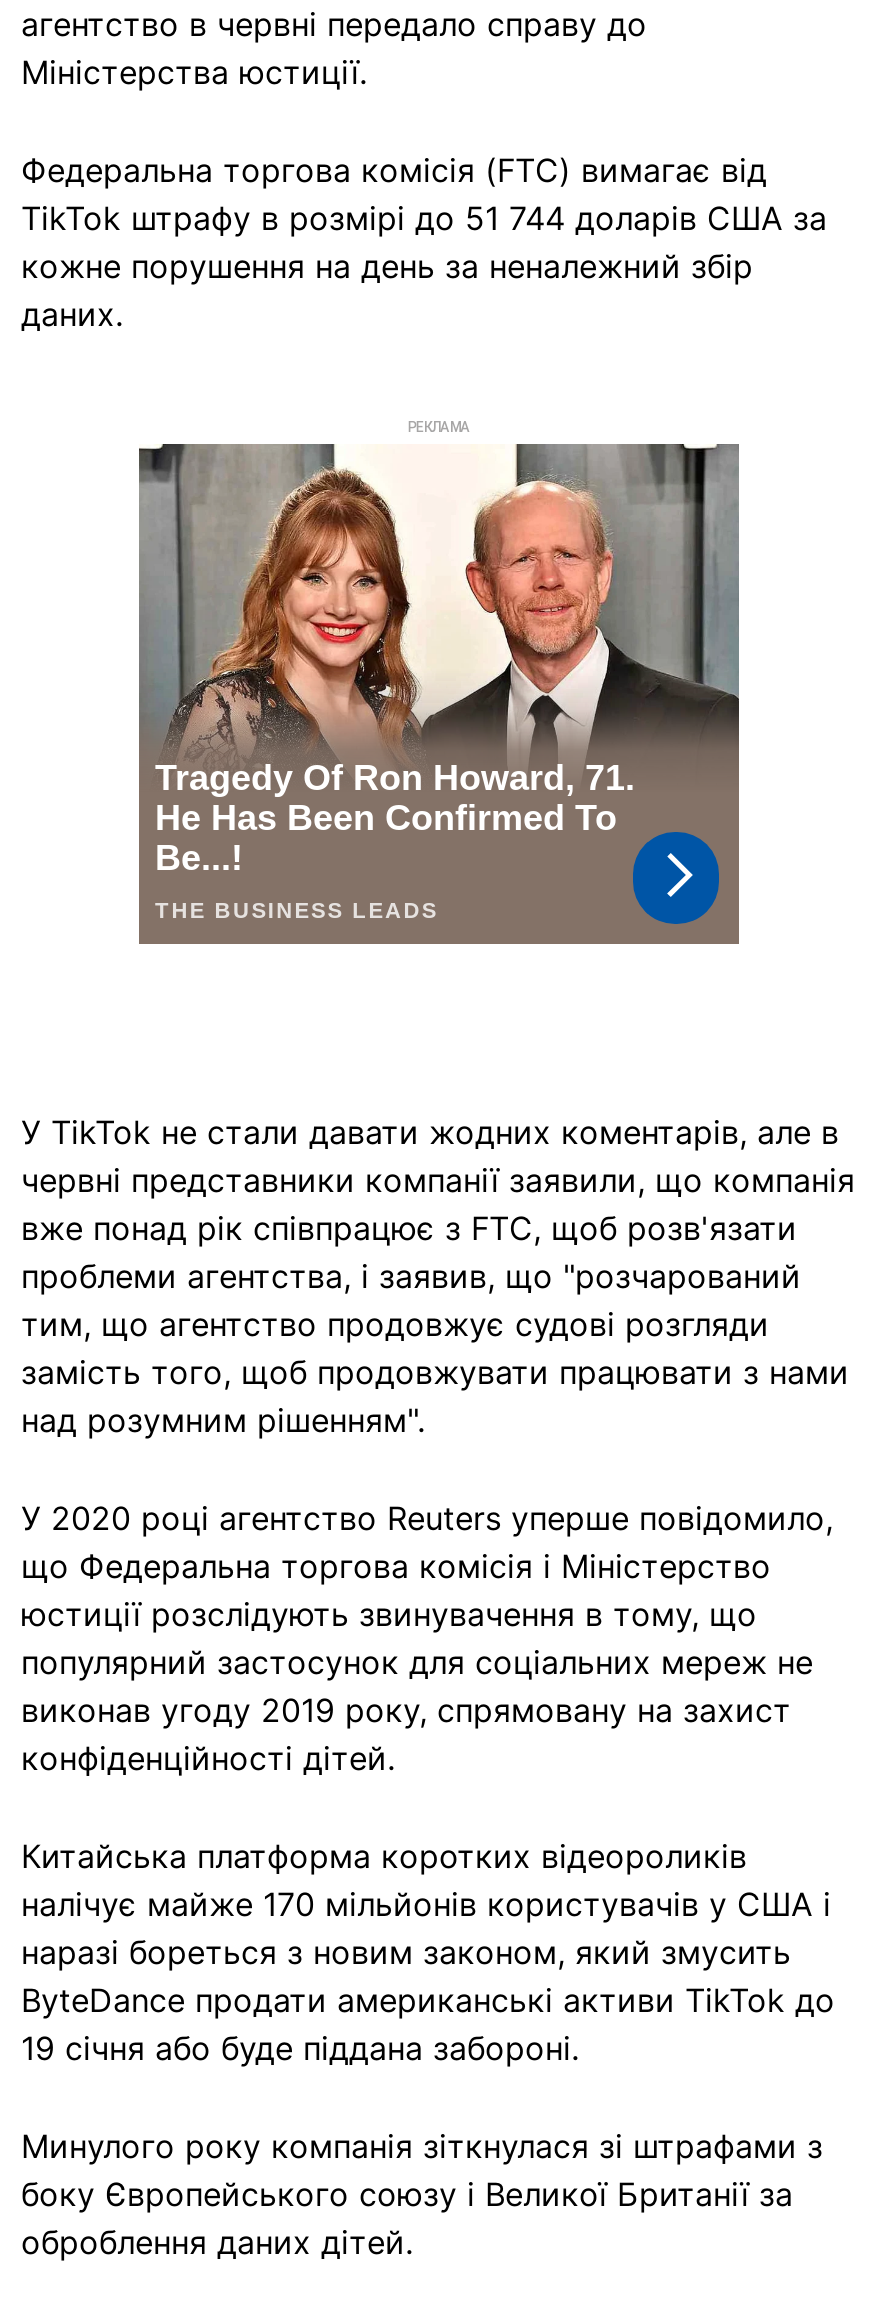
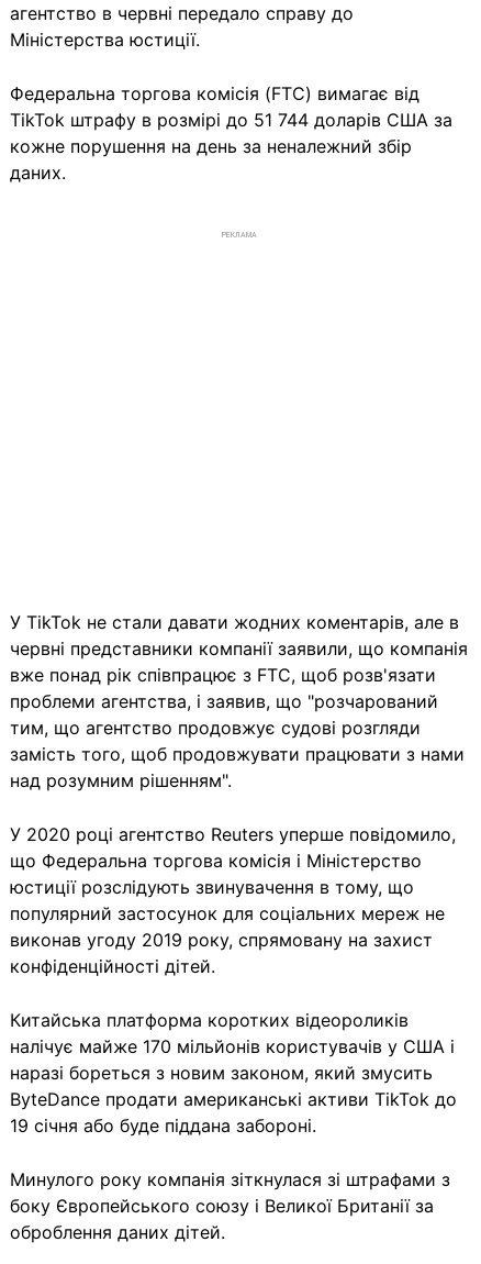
[137,442,741,946] [image] -> none

